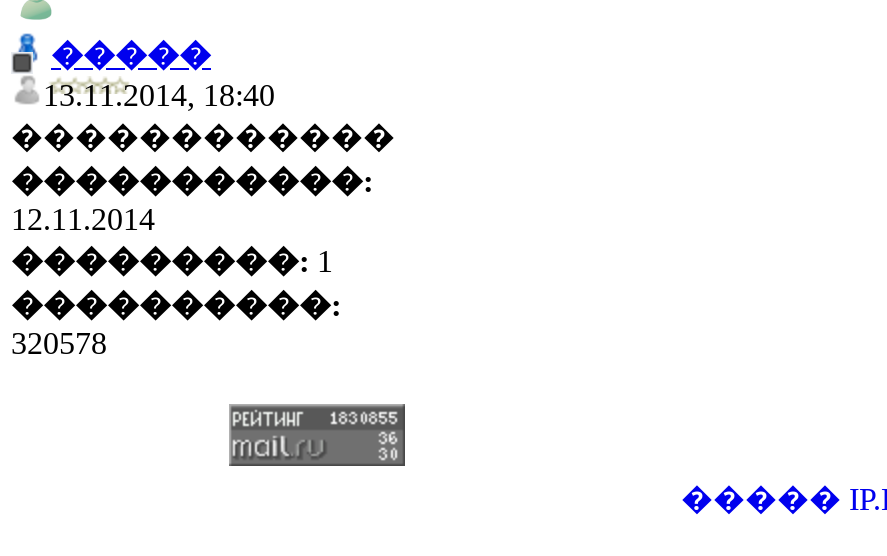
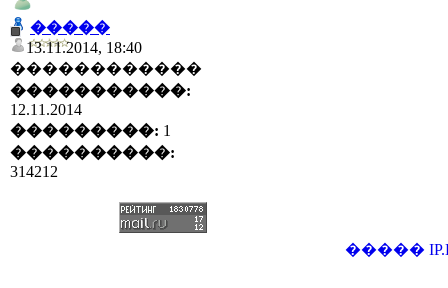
[11,326,107,360] 320578 -> [10,163,58,180] 314212

